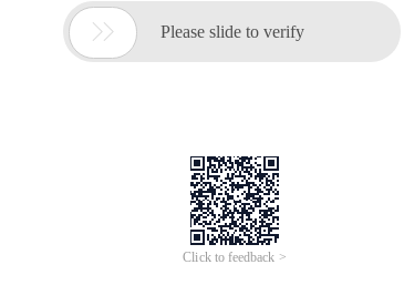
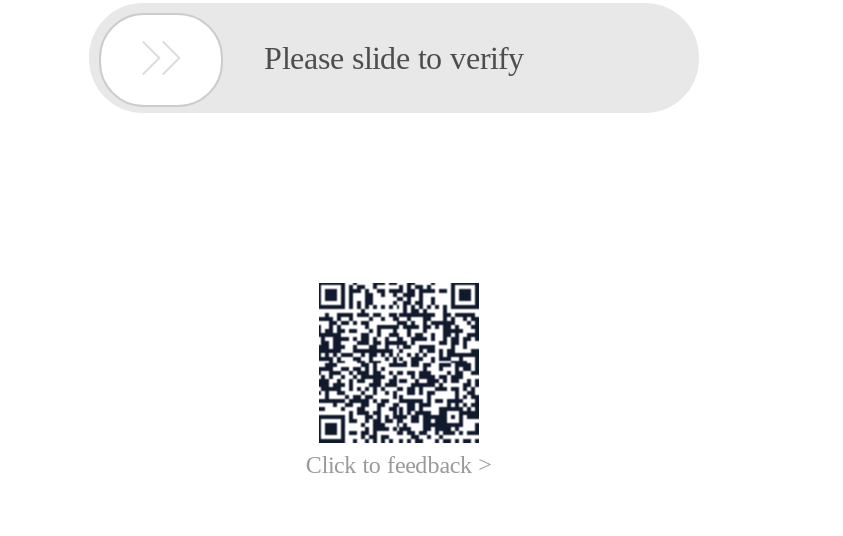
[190,155,280,246] [image] -> [317,281,481,445] [image]

